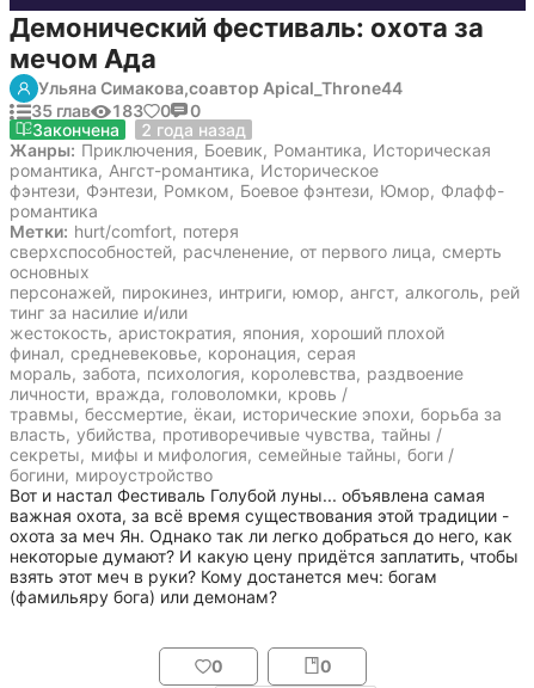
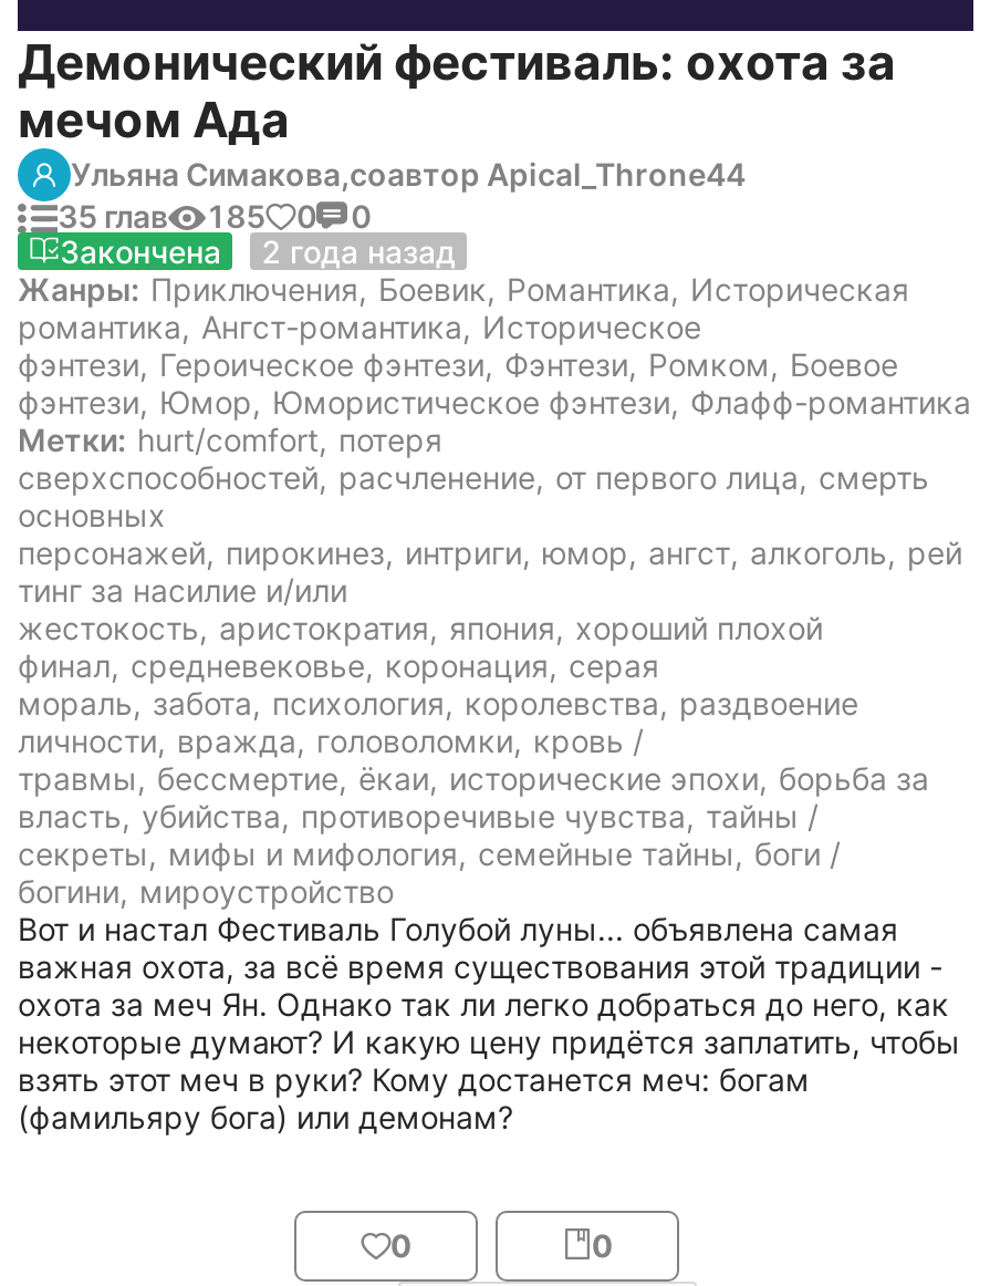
[111,100,143,121] 183 -> [206,197,265,235] 185
[10,180,504,221] фэнтези, Фэнтези, Ромком, Боевое фэнтези, Юмор, Флафф- | романтика -> [18,345,971,421] фэнтези, Героическое фэнтези, Фэнтези, Ромком, Боевое | фэнтези, Юмор, Юмористическое фэнтези, Флафф-романтика

